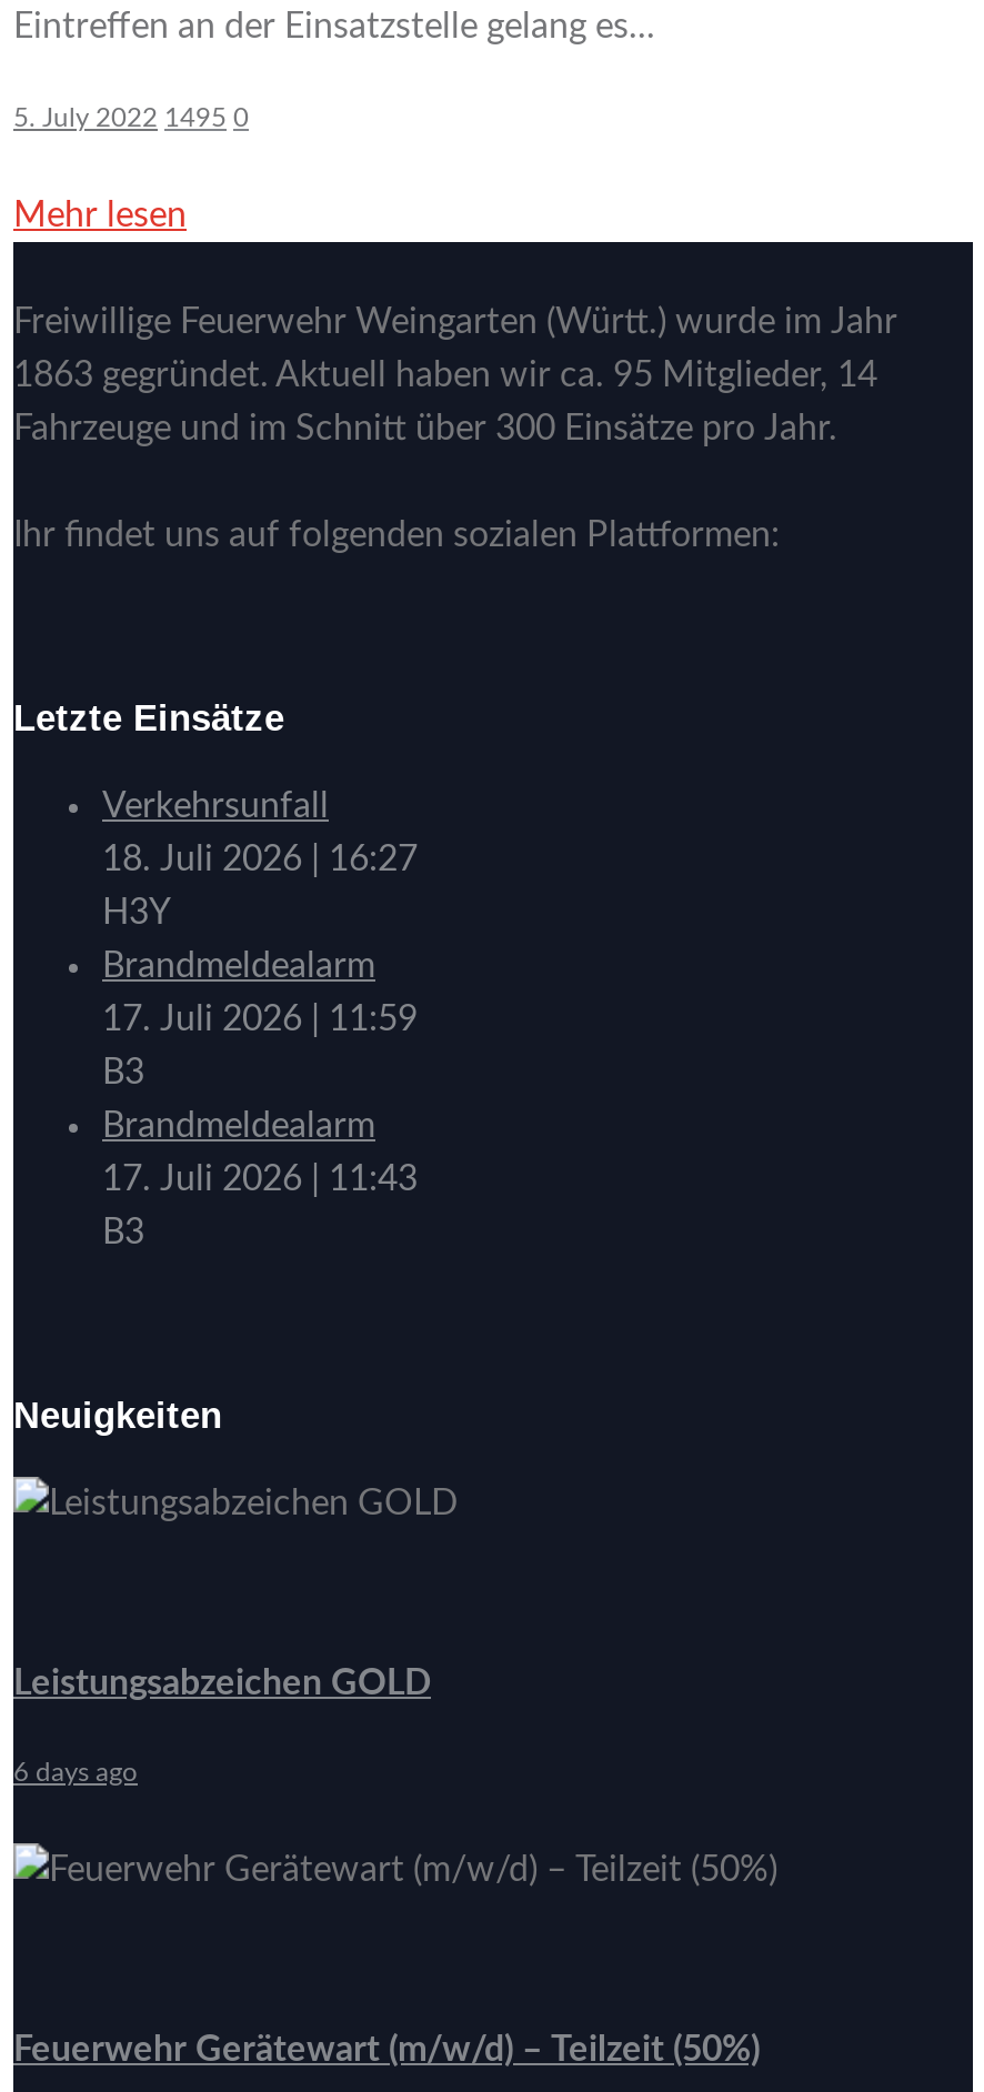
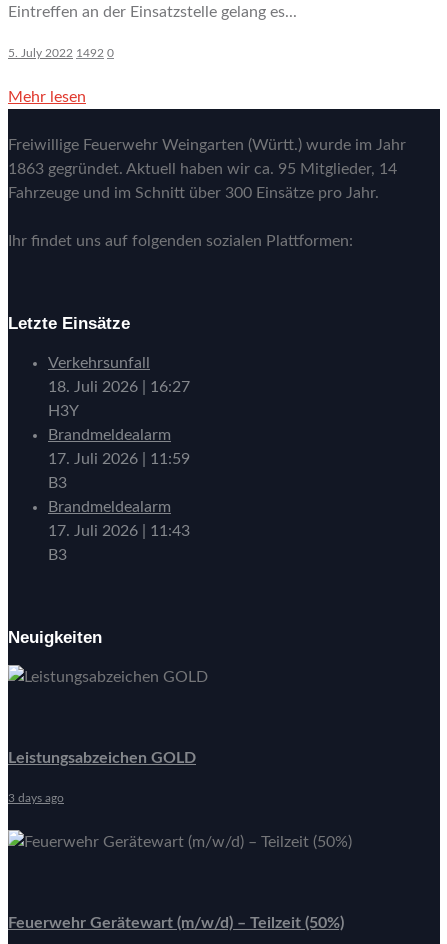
[13,105,249,132] 5. July 2022 1495 0 -> [8,47,114,59] 5. July 2022 1492 0
[13,1760,138,1786] 6 days ago -> [8,792,64,804] 3 days ago

